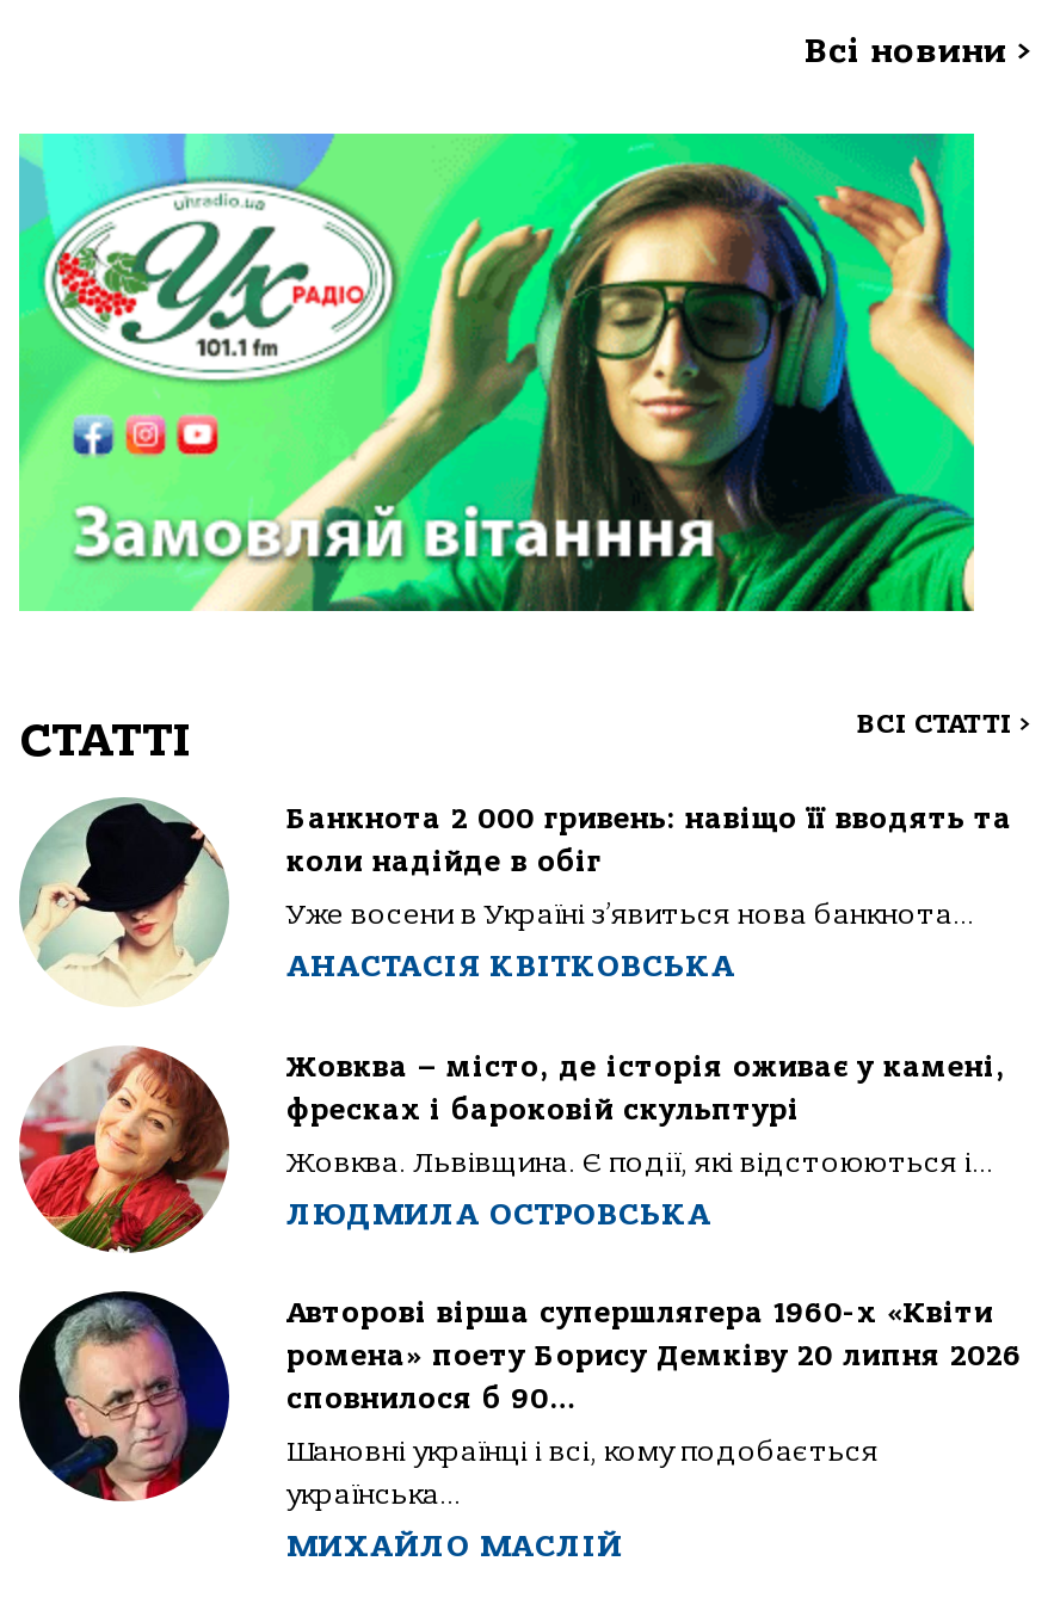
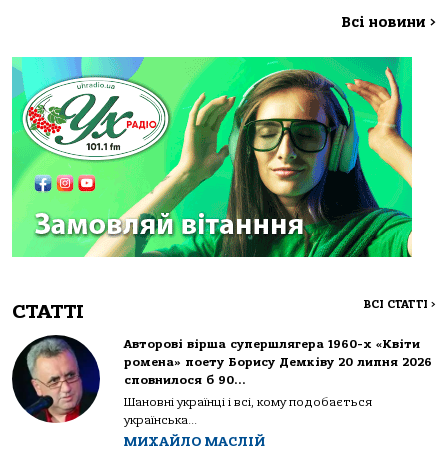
[21,800,1012,1233] [image] | Банкнота 2 000 гривень: навіщо її вводять та | коли надійде в обіг | Уже восени в Україні з’явиться нова банкнота... | АНАСТАСІЯ КВІТКОВСЬКА | Жовква – місто, де історія оживає у камені, | фресках і бароковій скульптурі | Жовква. Львівщина. Є події, які відстоюються і... | ЛЮДМИЛА ОСТРОВСЬКА -> none
[17,1045,232,1255] [image] -> none

